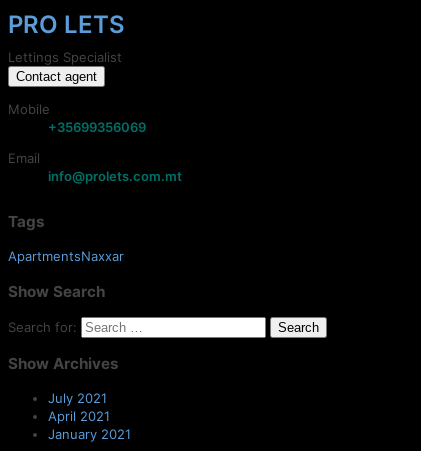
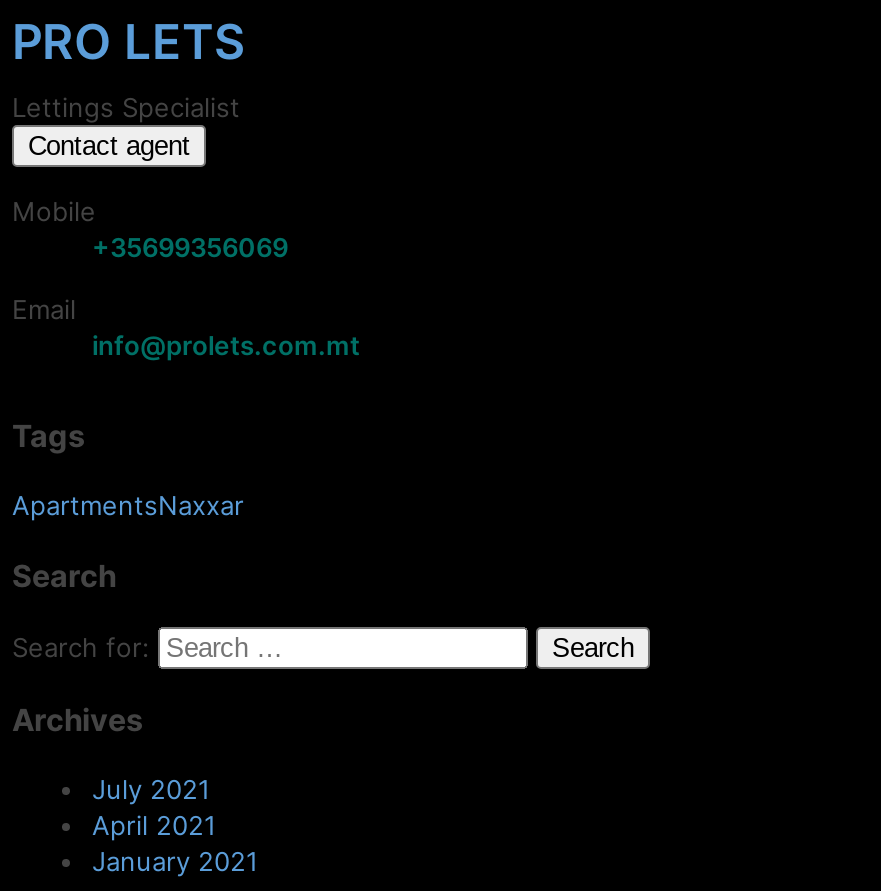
[8,282,105,301] Show Search -> [12,556,116,594] Search
[8,354,119,373] Show Archives -> [12,701,144,739] Archives

